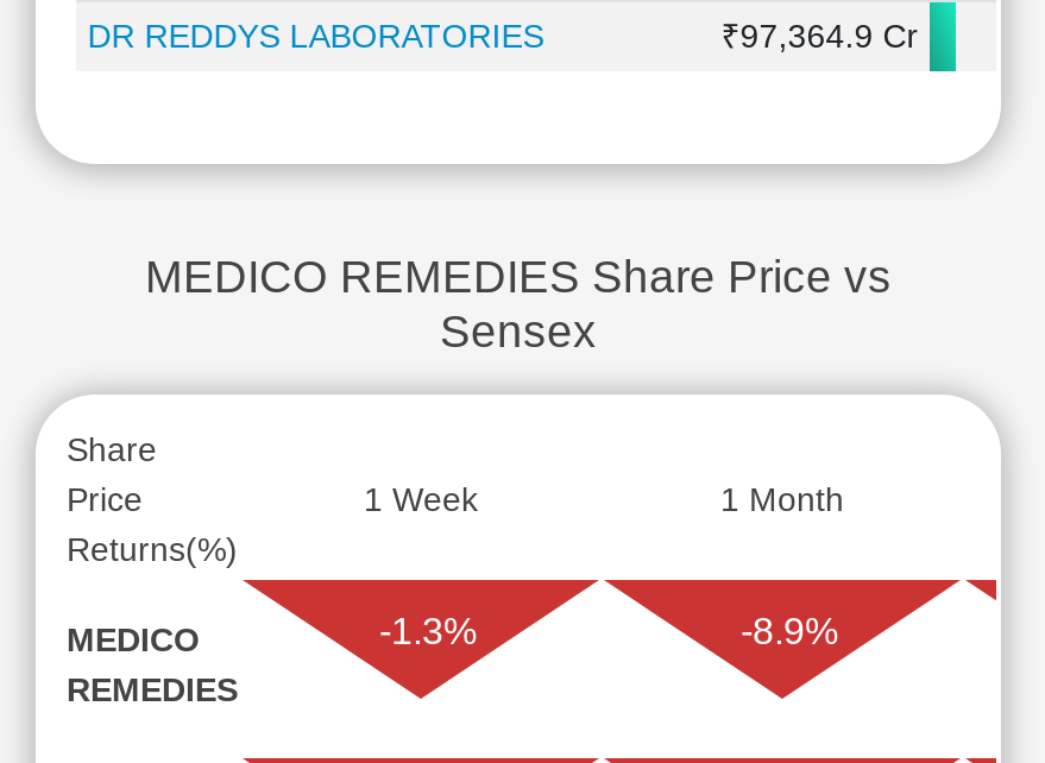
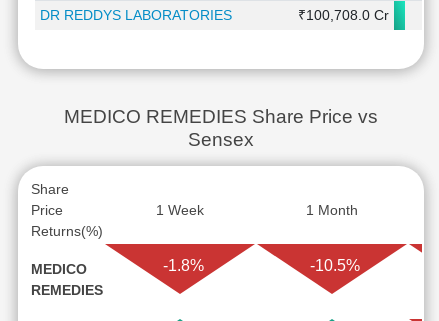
[721,17,918,55] ₹97,364.9 Cr -> [298,7,389,23] ₹100,708.0 Cr
[379,611,477,651] -1.3% -> [162,257,203,274] -1.8%
[741,611,838,651] -8.9% -> [310,257,360,274] -10.5%

